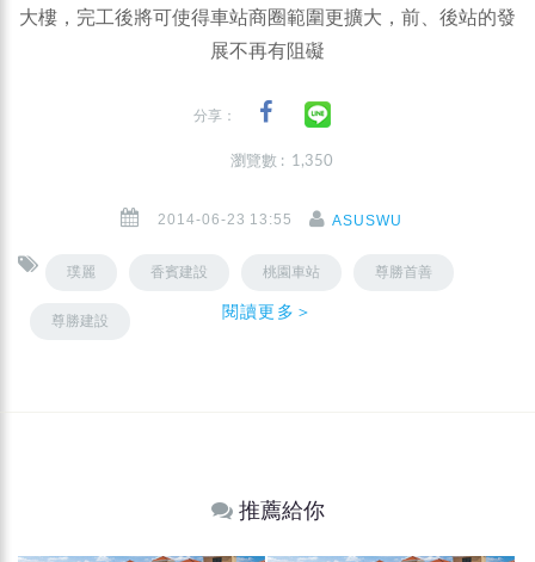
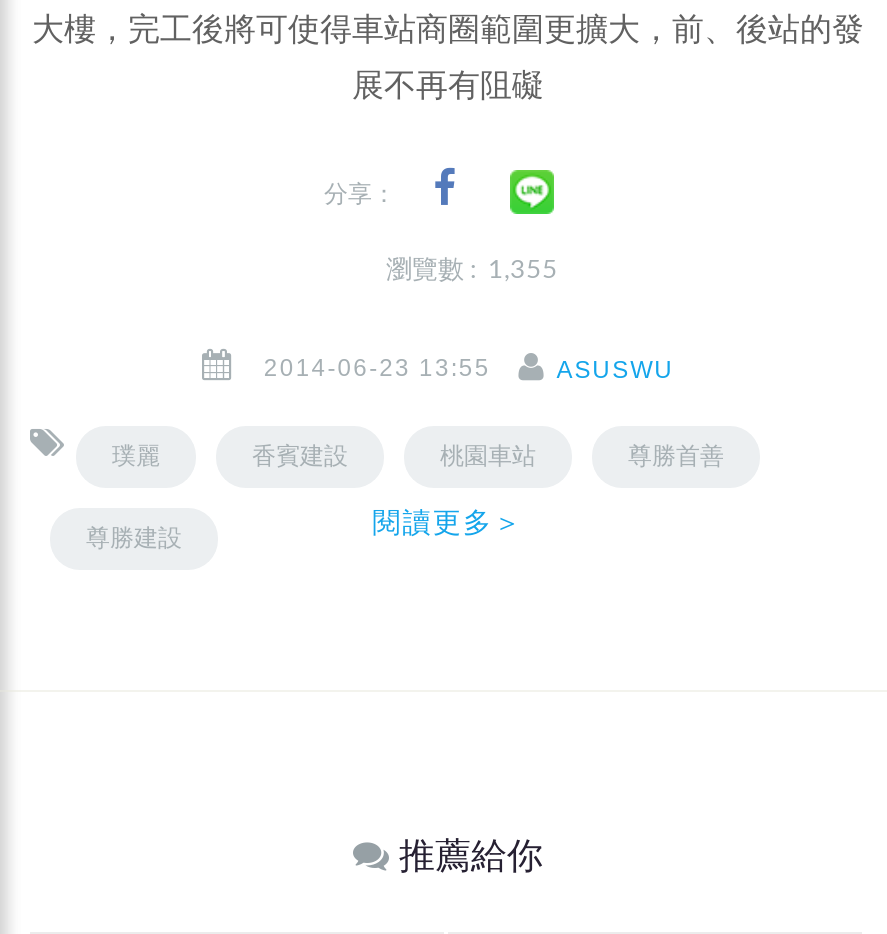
[230,154,333,169] 瀏覽數 : 1,350 -> [386,257,558,283] 瀏覽數 : 1,355

